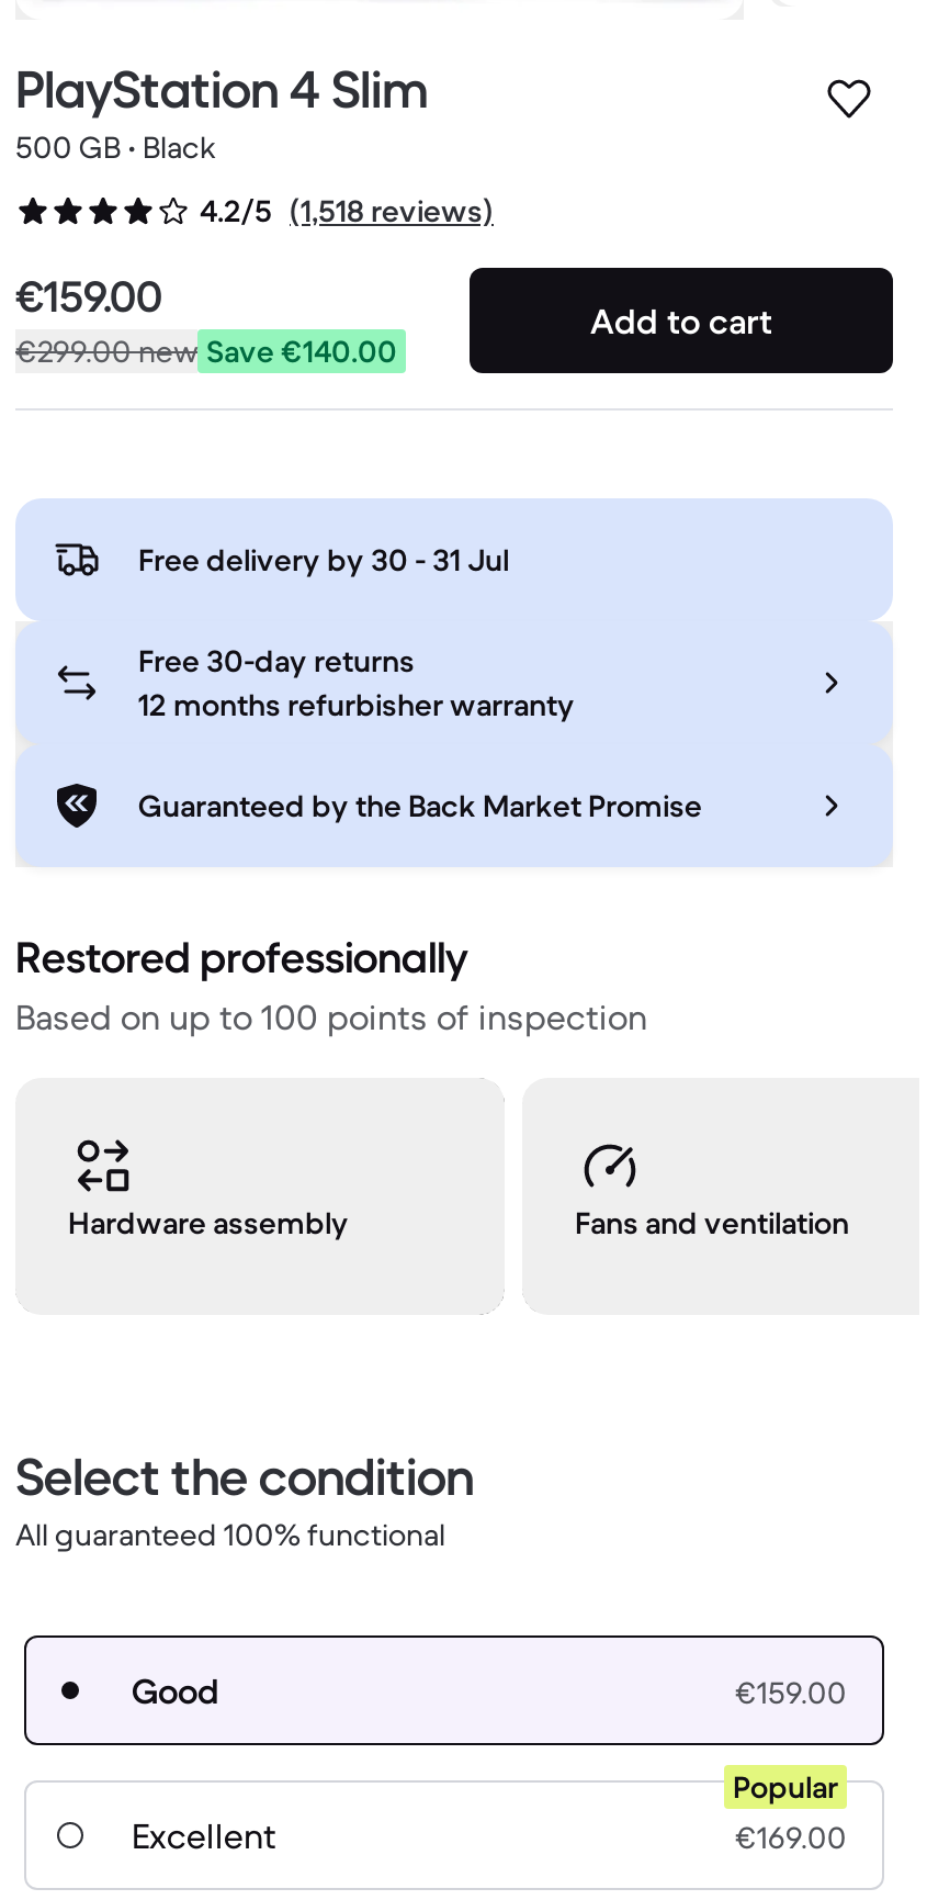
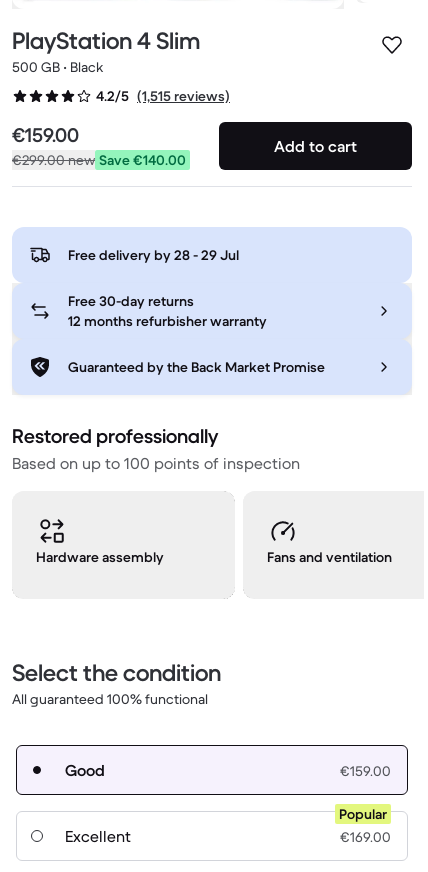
[200,191,494,231] 4.2/5 (1,518 reviews) -> [96,87,230,105] 4.2/5 (1,515 reviews)
[138,541,509,580] Free delivery by 30 - 31 Jul -> [68,246,239,264] Free delivery by 28 - 29 Jul

